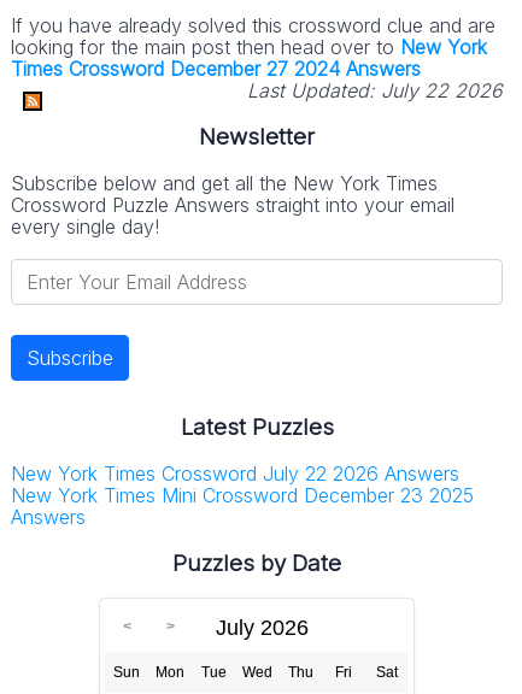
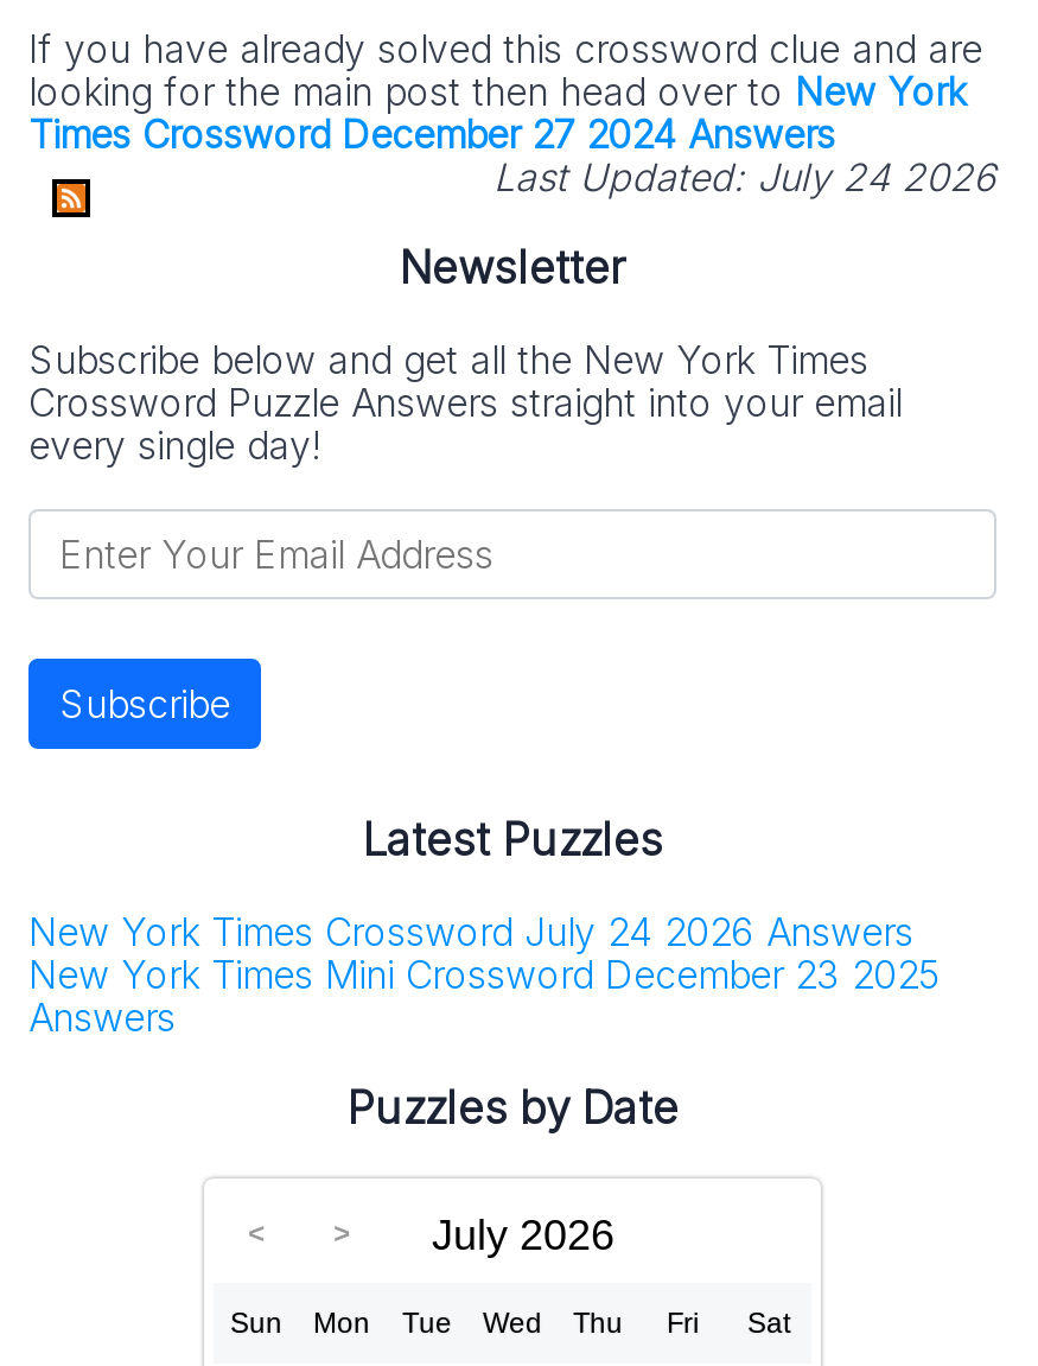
[247,79,503,103] Last Updated: July 22 2026 -> [493,154,996,201] Last Updated: July 24 2026
[11,462,459,486] New York Times Crossword July 22 2026 Answers -> [28,908,913,956] New York Times Crossword July 24 2026 Answers

